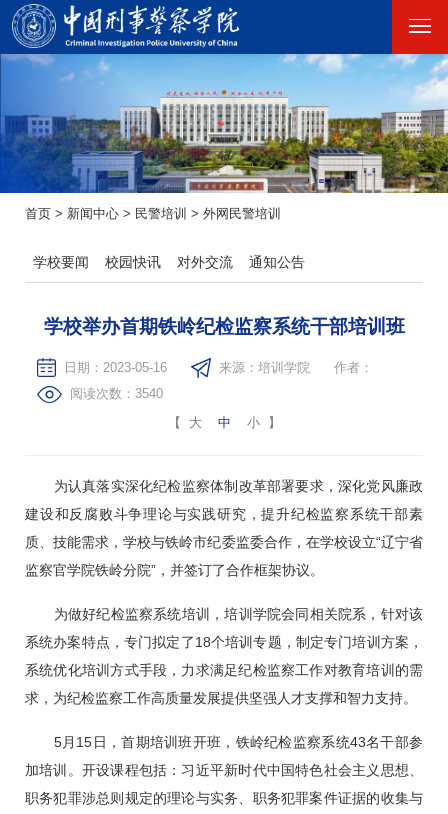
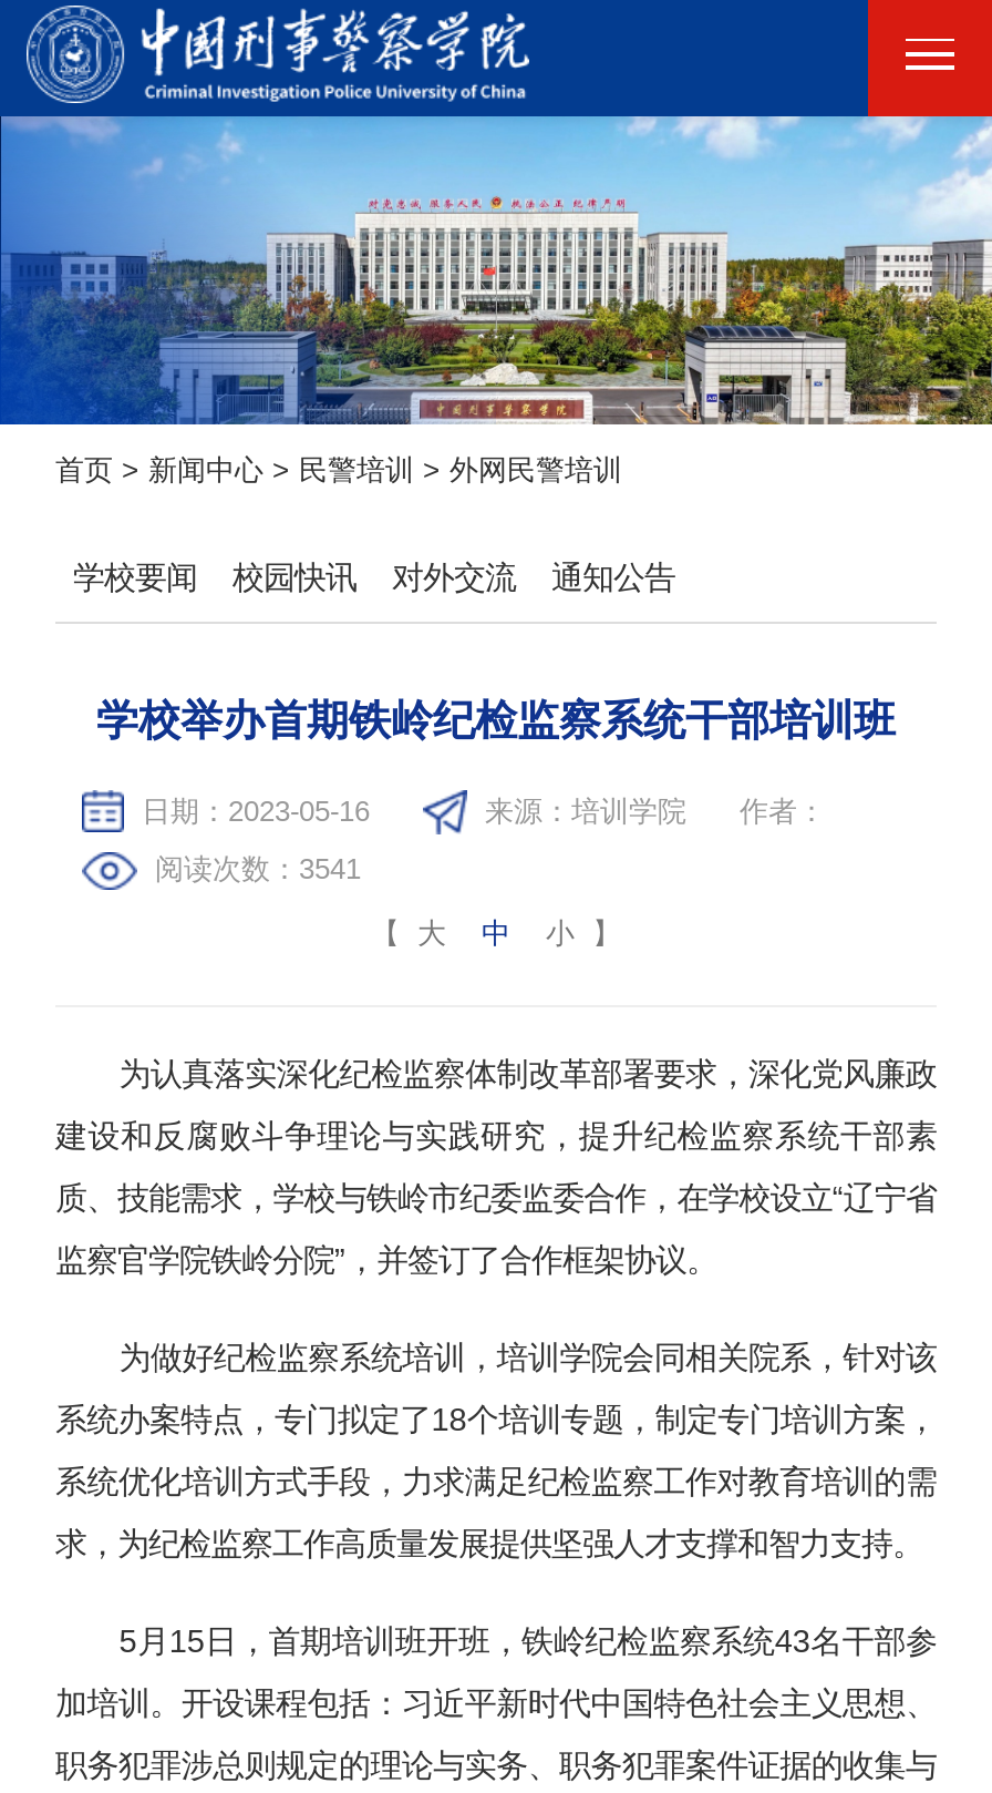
[70,386,163,401] 阅读次数：3540 -> [155,853,361,886] 阅读次数：3541

